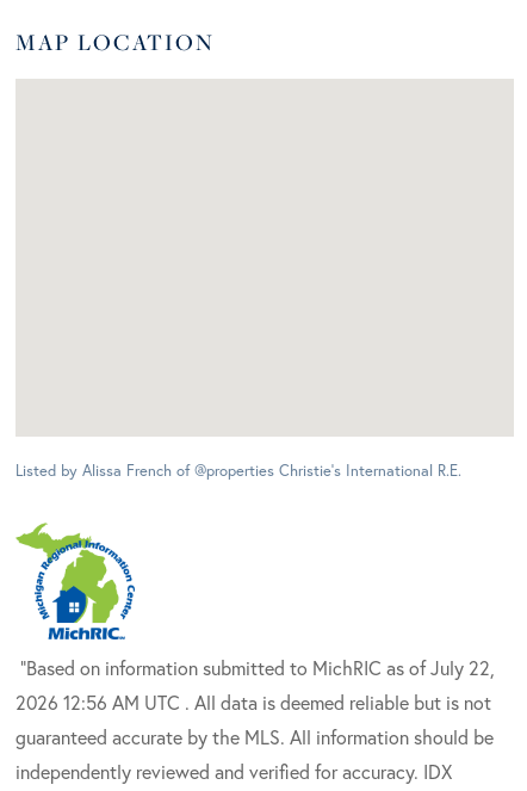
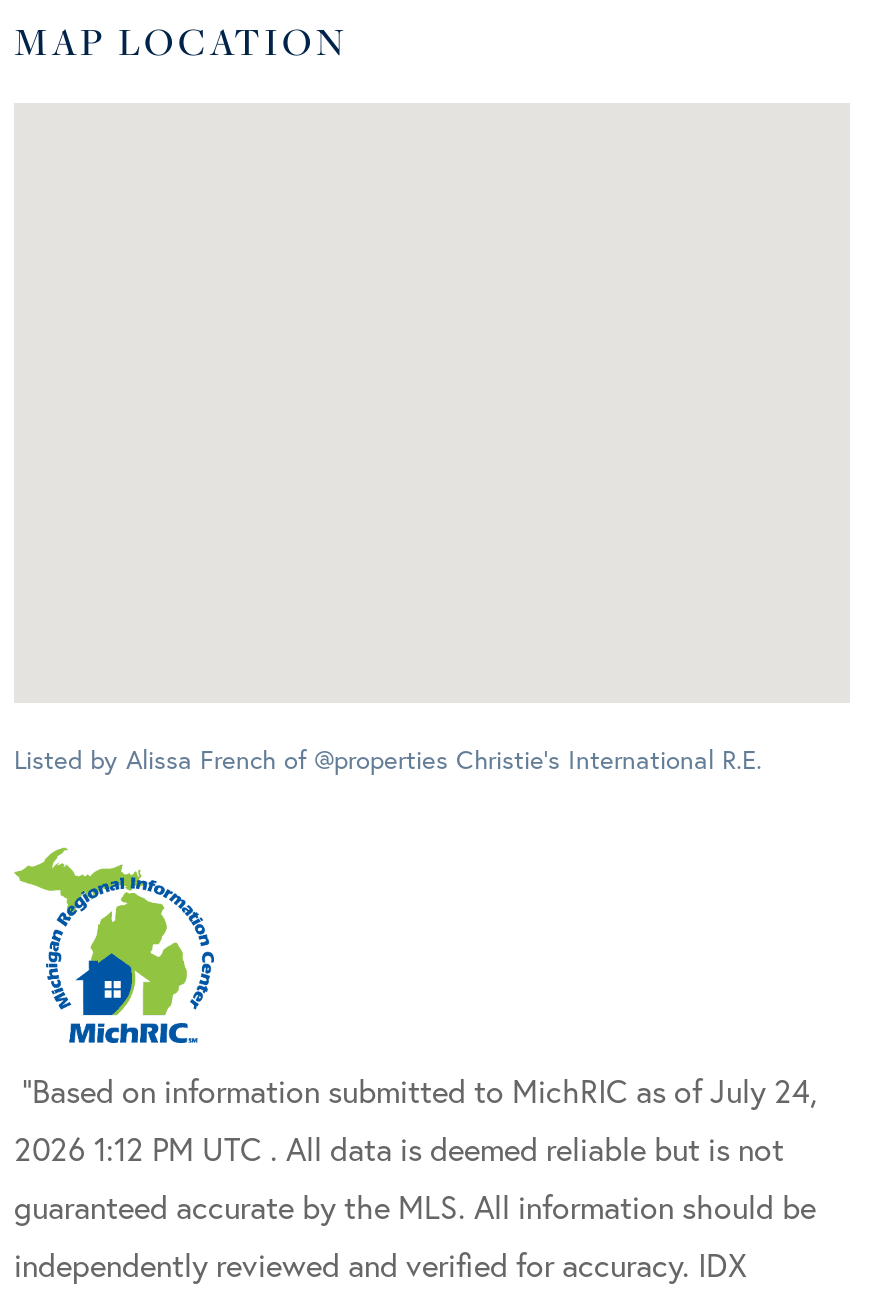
[15,656,495,680] "Based on information submitted to MichRIC as of July 22, -> [14,1070,818,1110] "Based on information submitted to MichRIC as of July 24,
[15,690,491,714] 2026 12:56 AM UTC . All data is deemed reliable but is not -> [14,1128,784,1168] 2026 1:12 PM UTC . All data is deemed reliable but is not

